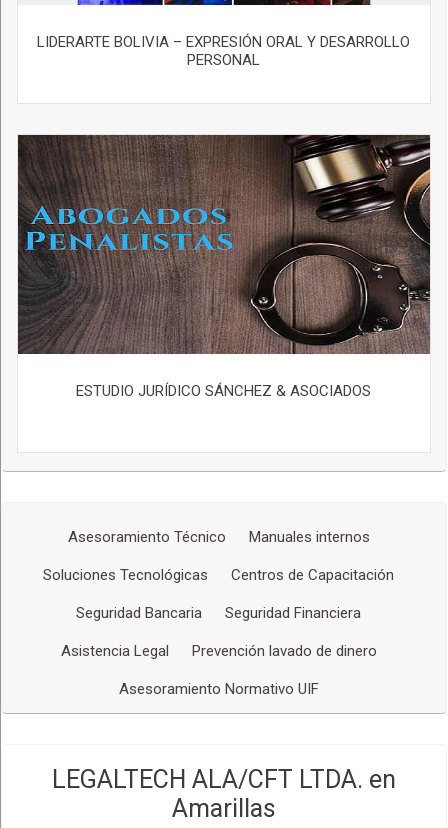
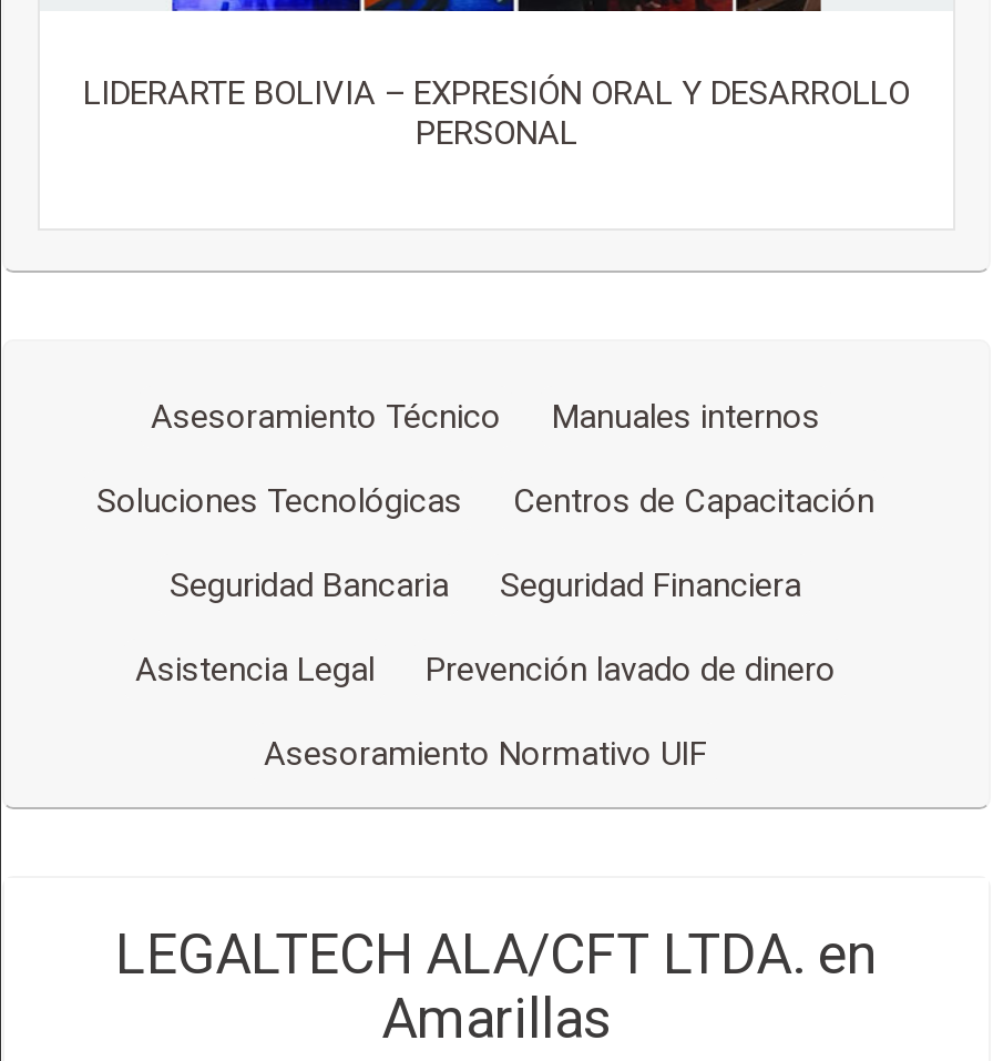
[17,134,431,400] [image] | ESTUDIO JURÍDICO SÁNCHEZ & ASOCIADOS -> none

